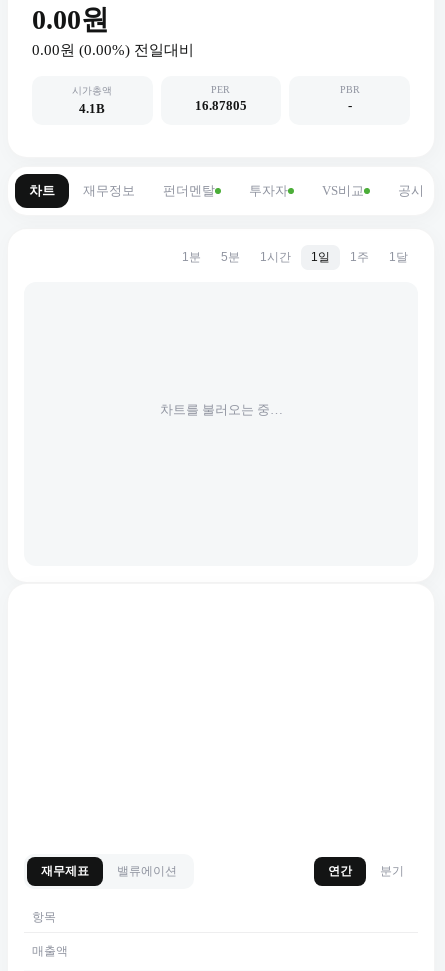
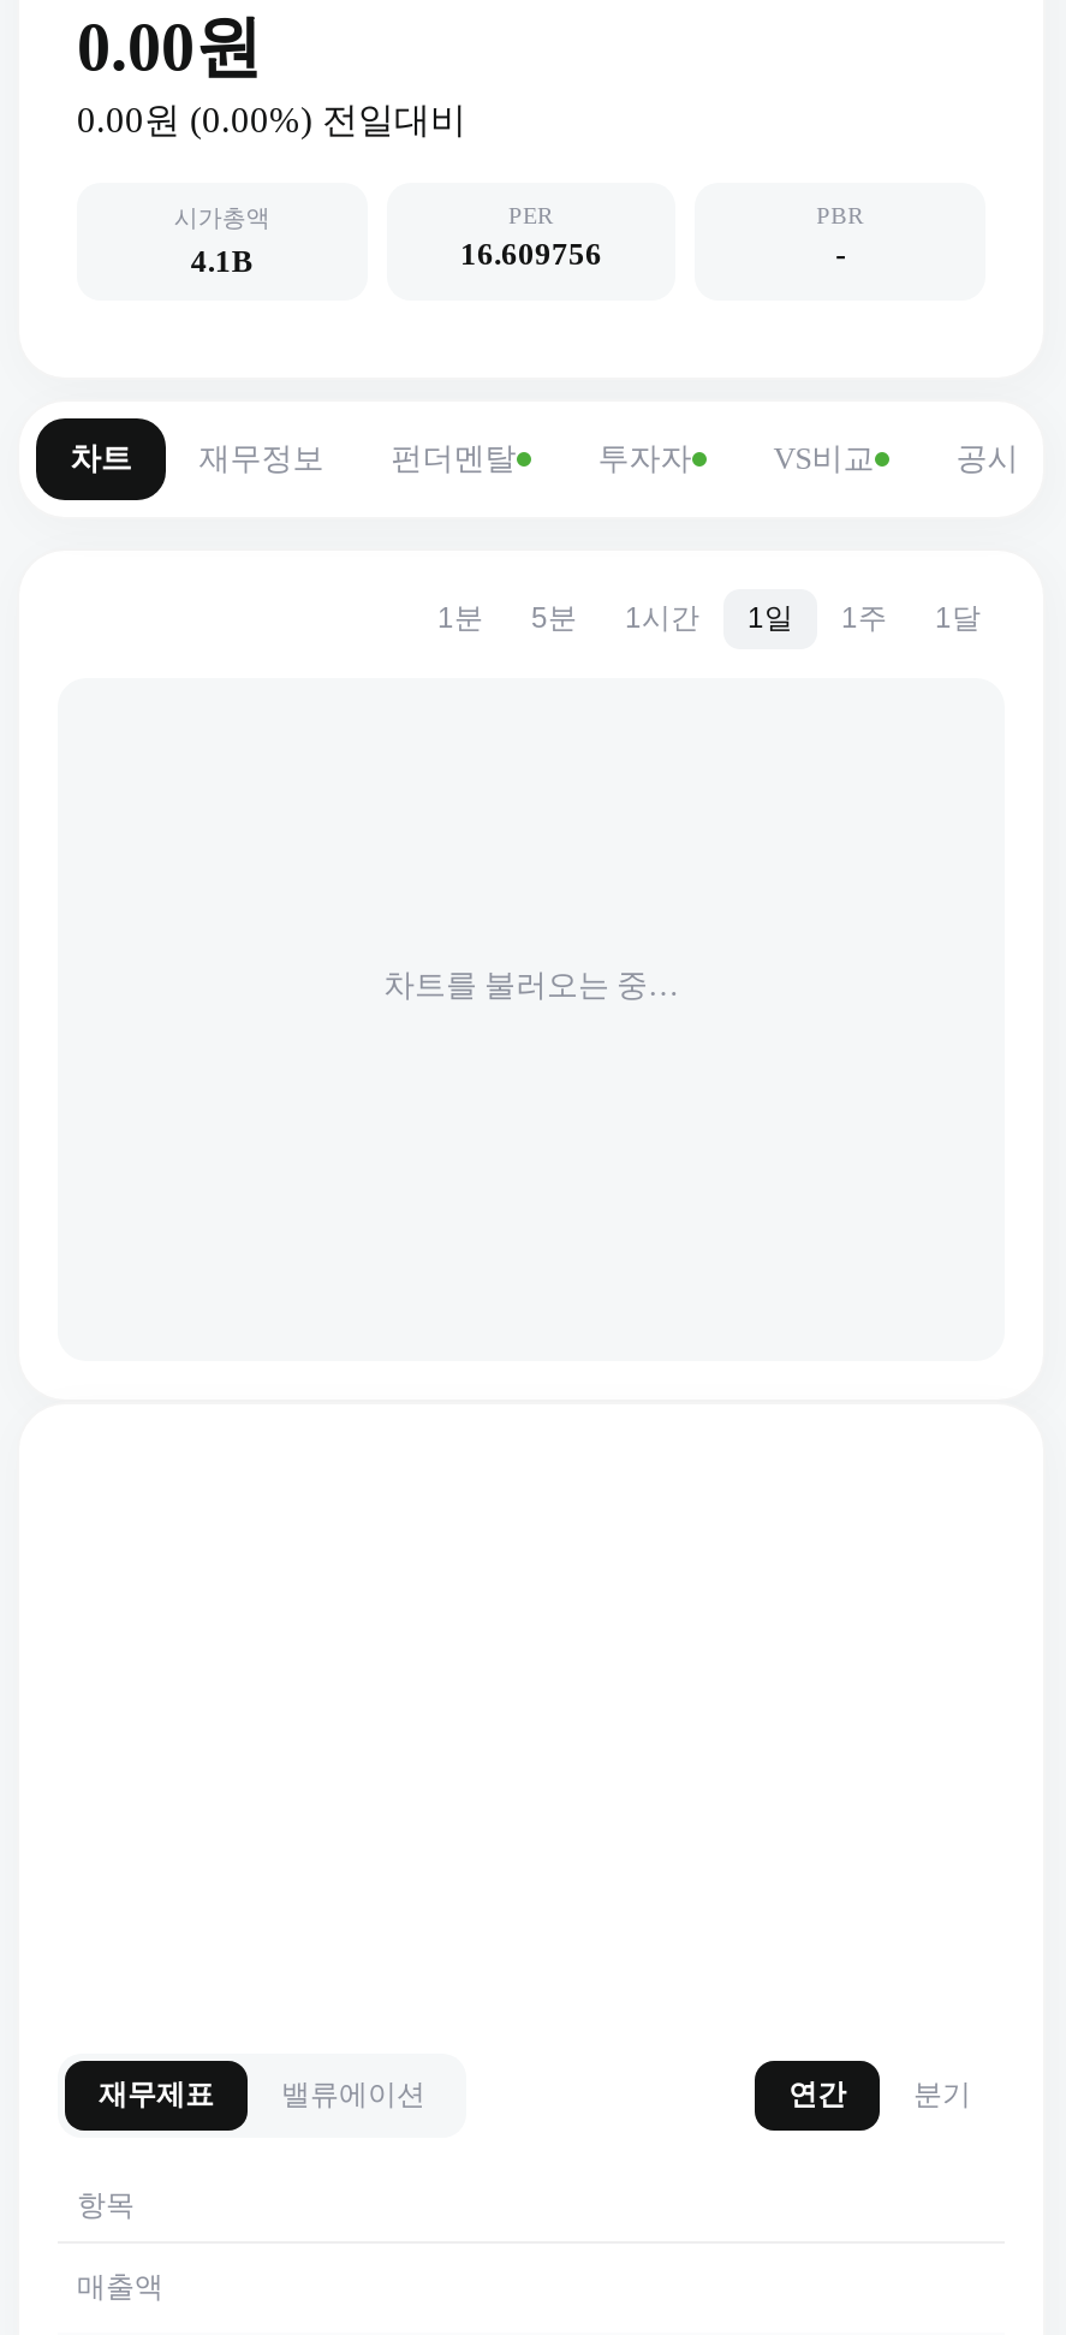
[195,98,247,113] 16.87805 -> [460,235,602,271] 16.609756

